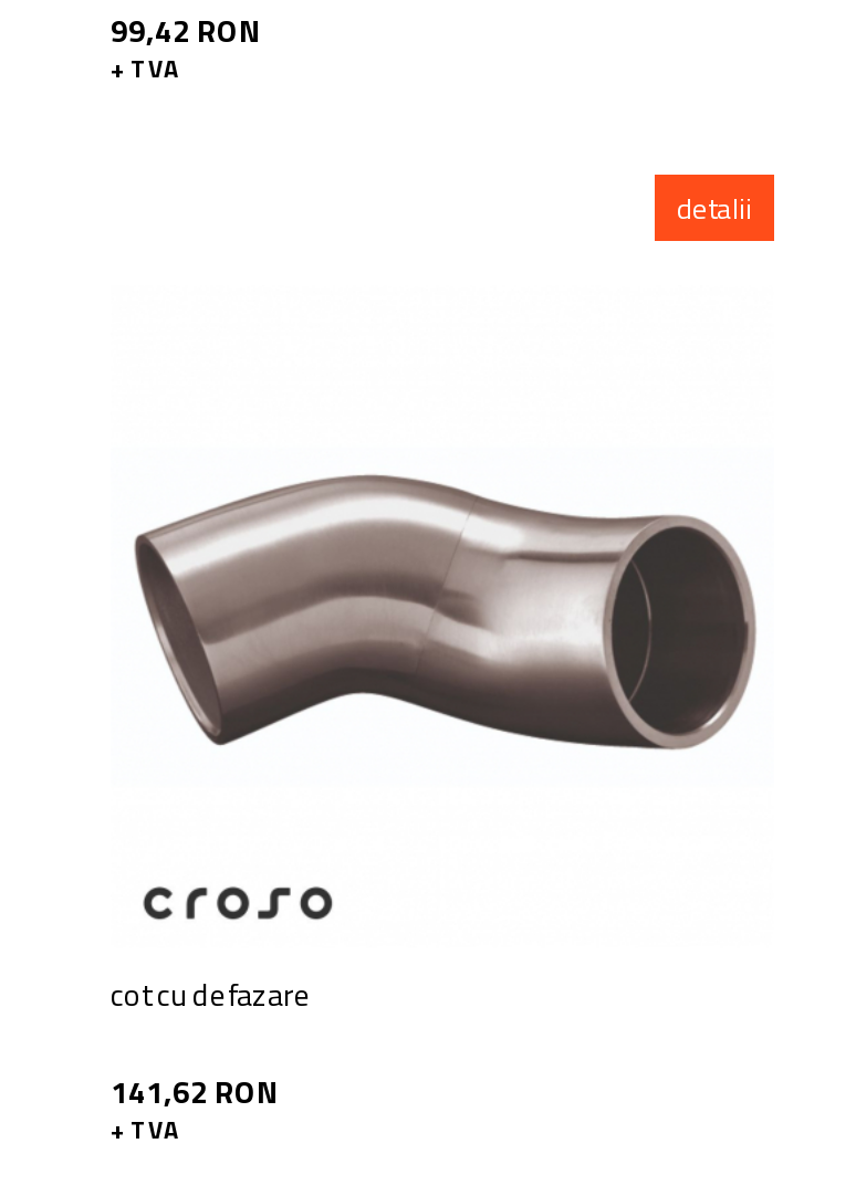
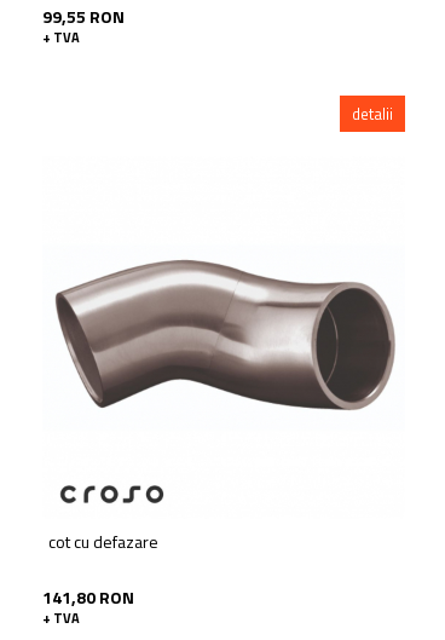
[111,7,261,53] 99,42 RON -> [42,4,125,29] 99,55 RON
[111,1068,279,1114] 141,62 RON -> [42,584,134,610] 141,80 RON

